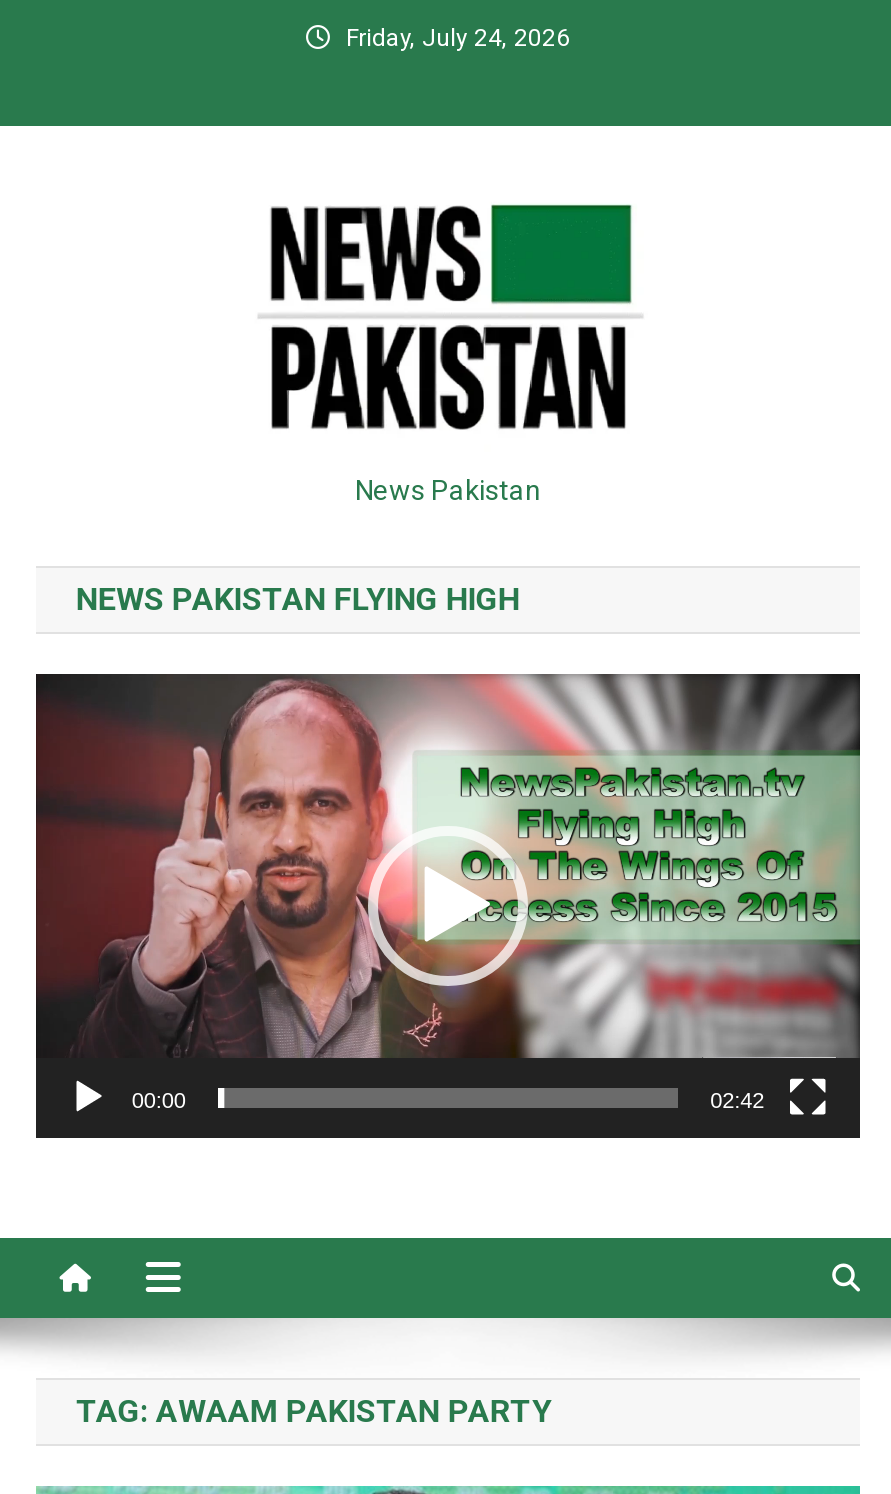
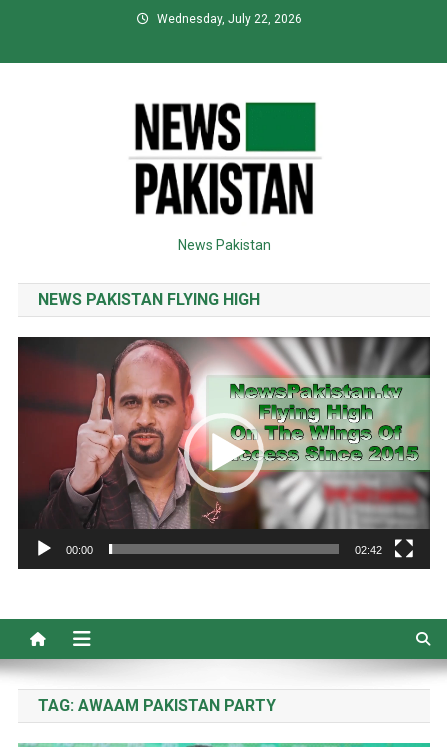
[346,24,570,52] Friday, July 24, 2026 -> [156,12,301,26] Wednesday, July 22, 2026

